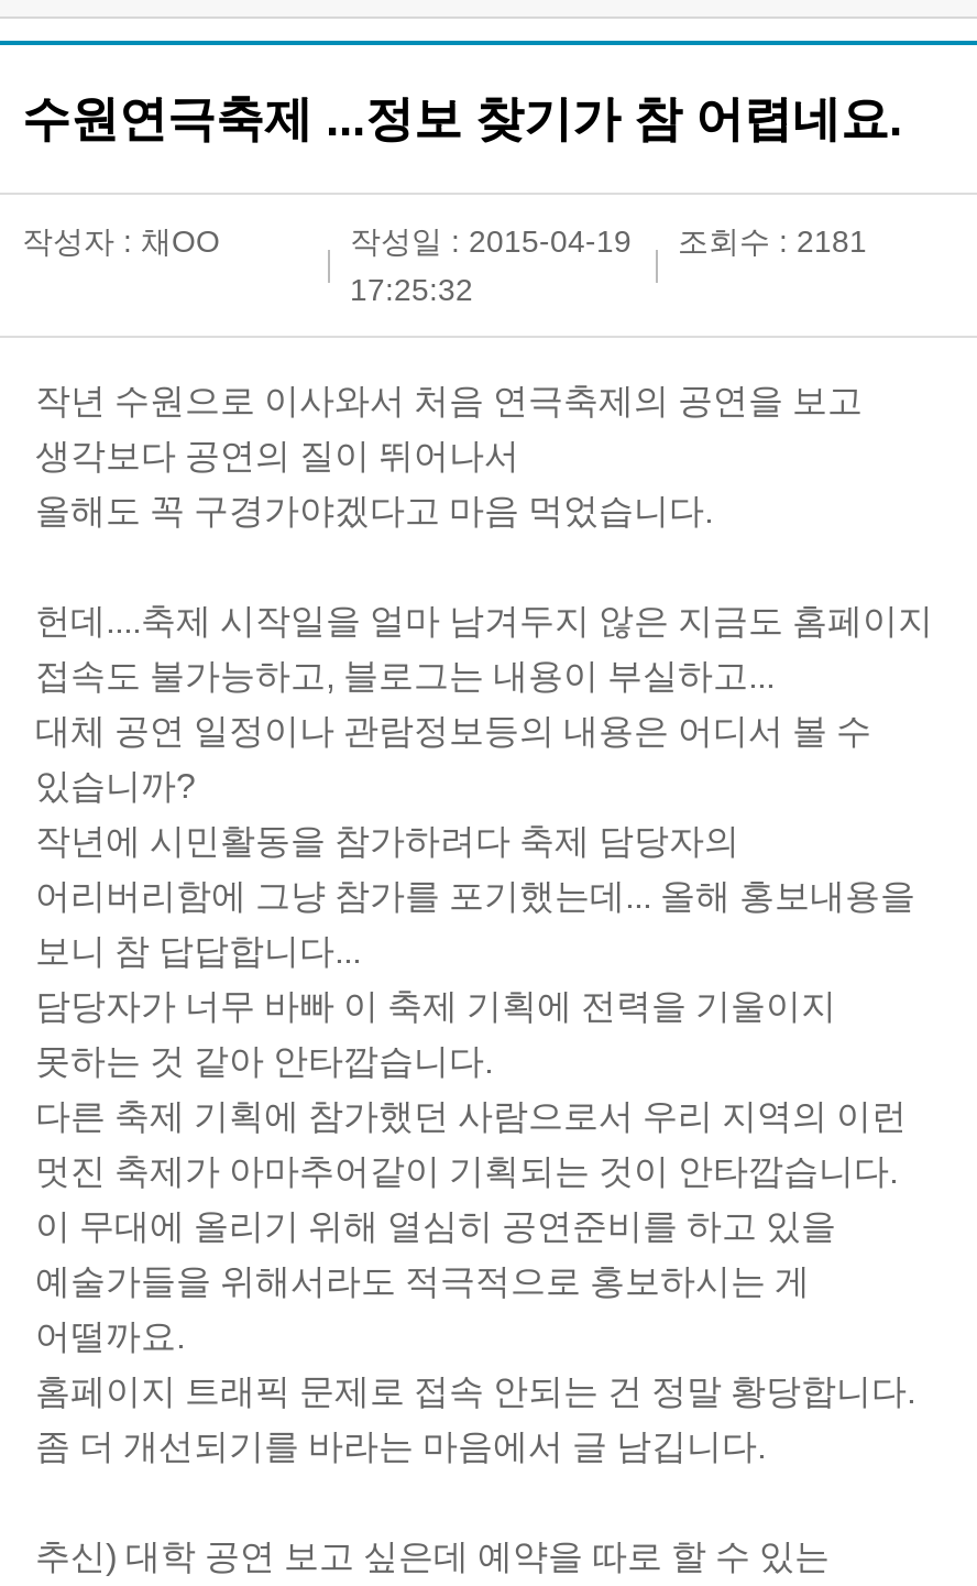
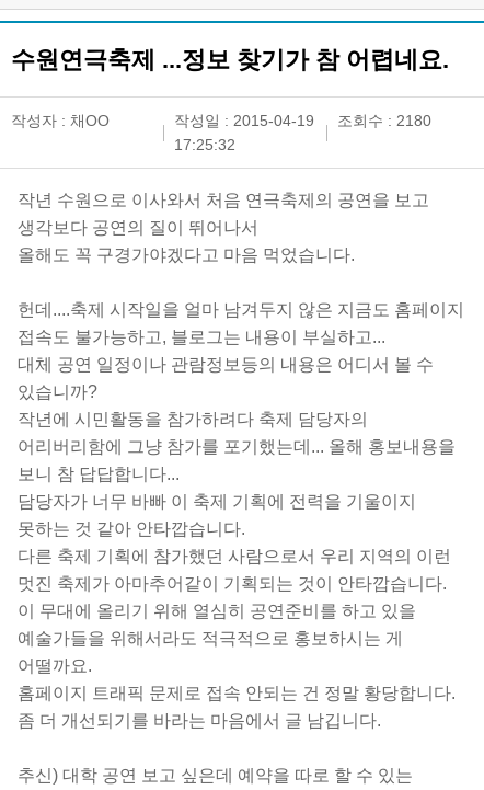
[350,223,867,259] 작성일 : 2015-04-19 조회수 : 2181 -> [174,112,431,129] 작성일 : 2015-04-19 조회수 : 2180

